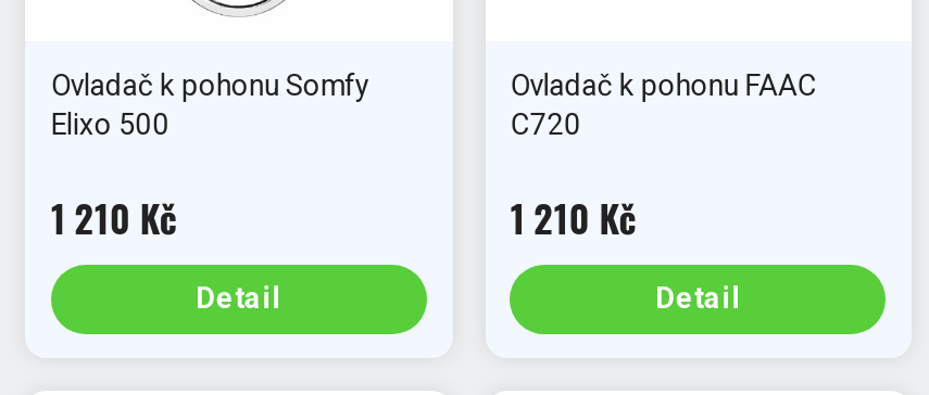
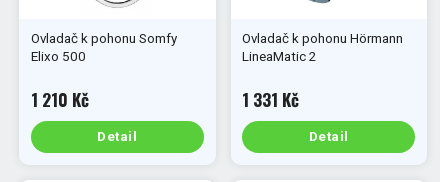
[510,68,817,140] Ovladač k pohonu FAAC | C720 -> [242,31,403,64] Ovladač k pohonu Hörmann | LineaMatic 2
[510,189,636,244] 1 210 Kč -> [242,87,299,112] 1 331 Kč

